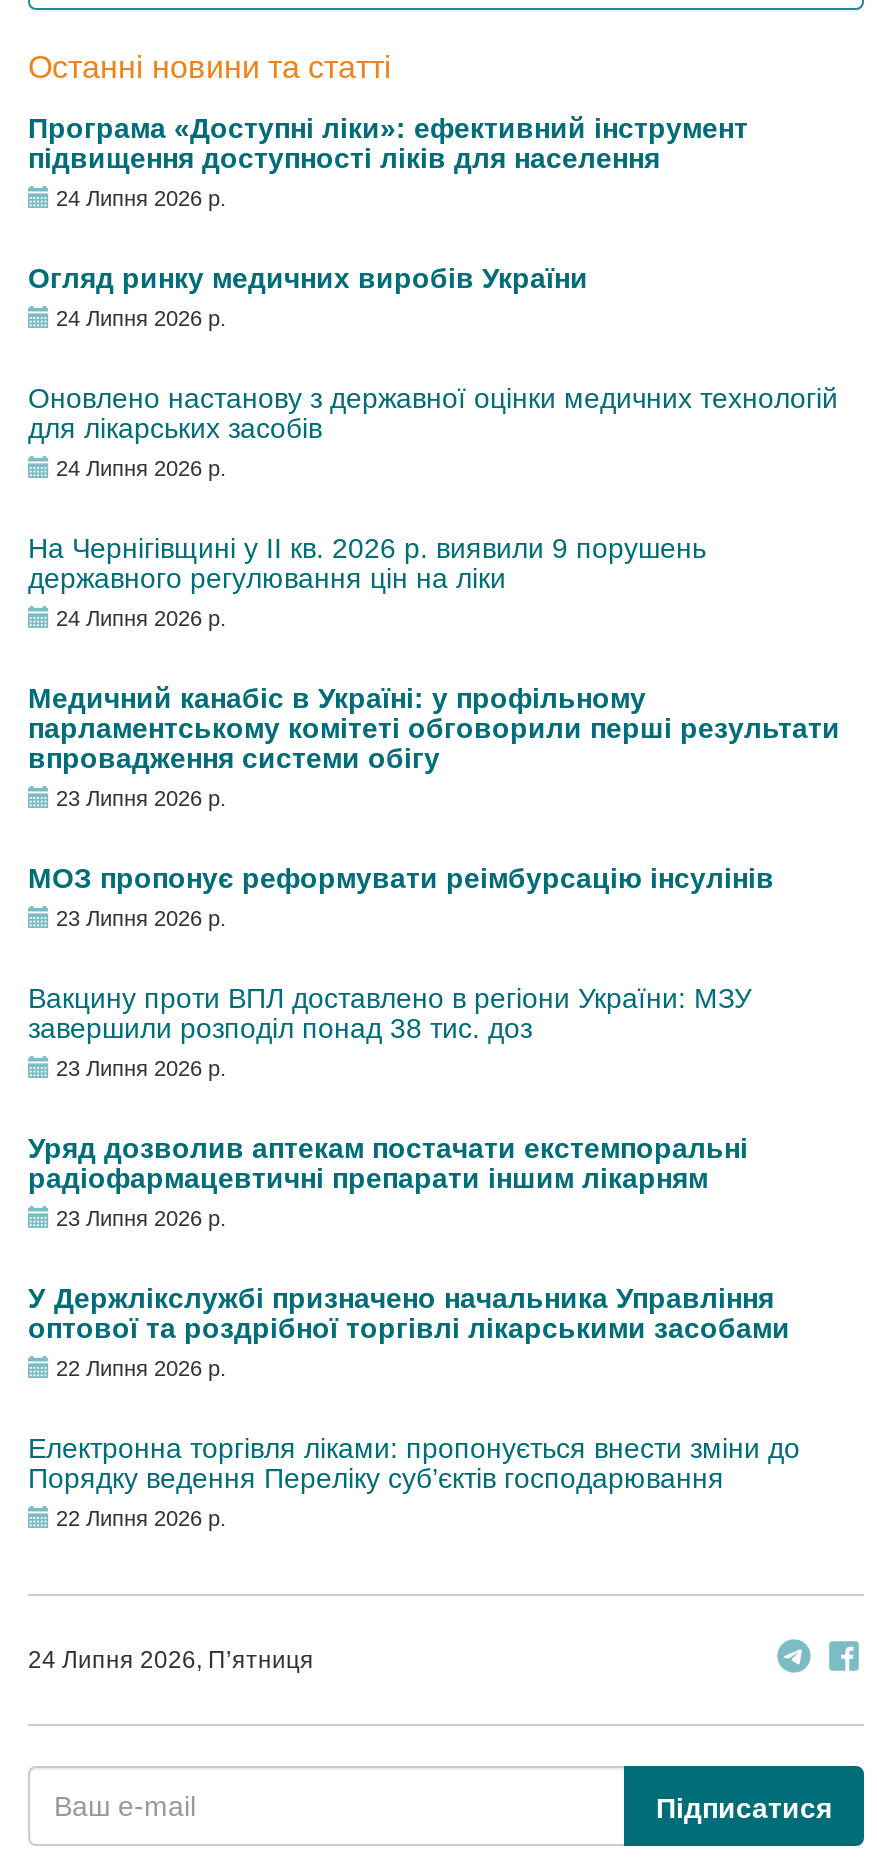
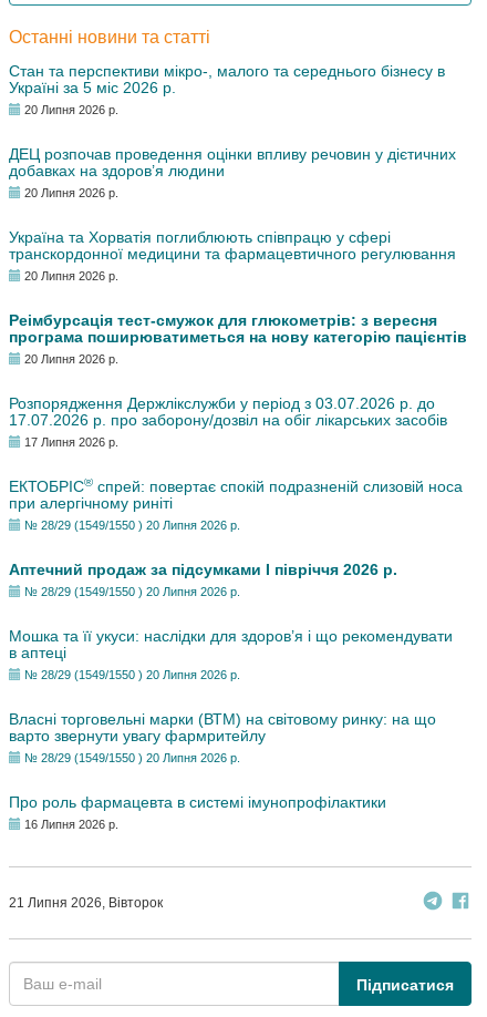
[28,112,748,210] Програма «Доступні ліки»: ефективний інструмент | підвищення доступності ліків для населення | 24 Липня 2026 р. -> [9,62,445,116] Стан та перспективи мікро-, малого та середнього бізнесу в | Україні за 5 міс 2026 р. | 20 Липня 2026 р.
[28,262,588,330] Огляд ринку медичних виробів України | 24 Липня 2026 р. -> [9,145,456,199] ДЕЦ розпочав проведення оцінки впливу речовин у дієтичних | добавках на здоров’я людини | 20 Липня 2026 р.
[28,382,838,480] Оновлено настанову з державної оцінки медичних технологій | для лікарських засобів | 24 Липня 2026 р. -> [9,228,456,282] Україна та Хорватія поглиблюють співпрацю у сфері | транскордонної медицини та фармацевтичного регулювання | 20 Липня 2026 р.
[28,532,706,630] На Чернігівщині у ІІ кв. 2026 р. виявили 9 порушень | державного регулювання цін на ліки | 24 Липня 2026 р. -> [9,311,467,366] Реімбурсація тест-смужок для глюкометрів: з вересня | програма поширюватиметься на нову категорію пацієнтів | 20 Липня 2026 р.
[28,682,840,810] Медичний канабіс в Україні: у профільному | парламентському комітеті обговорили перші результати | впровадження системи обігу | 23 Липня 2026 р. -> [9,394,447,449] Розпорядження Держлікслужби у період з 03.07.2026 р. до | 17.07.2026 р. про заборону/дозвіл на обіг лікарських засобів | 17 Липня 2026 р.
[28,862,774,930] МОЗ пропонує реформувати реімбурсацію інсулінів | 23 Липня 2026 р. -> [9,475,463,532] ЕКТОБРІС® спрей: повертає спокій подразненій слизовій носа | при алергічному риніті | № 28/29 (1549/1550 ) 20 Липня 2026 р.
[28,982,752,1080] Вакцину проти ВПЛ доставлено в регіони України: МЗУ | завершили розподіл понад 38 тис. доз | 23 Липня 2026 р. -> [9,561,397,598] Аптечний продаж за підсумками І півріччя 2026 р. | № 28/29 (1549/1550 ) 20 Липня 2026 р.
[28,1132,748,1230] Уряд дозволив аптекам постачати екстемпоральні | радіофармацевтичні препарати іншим лікарням | 23 Липня 2026 р. -> [9,627,453,681] Мошка та її укуси: наслідки для здоров’я і що рекомендувати | в аптеці | № 28/29 (1549/1550 ) 20 Липня 2026 р.
[28,1282,790,1380] У Держлікслужбі призначено начальника Управління | оптової та роздрібної торгівлі лікарськими засобами | 22 Липня 2026 р. -> [9,710,436,764] Власні торговельні марки (ВТМ) на світовому ринку: на що | варто звернути увагу фармритейлу | № 28/29 (1549/1550 ) 20 Липня 2026 р.
[28,1432,800,1530] Електронна торгівля ліками: пропонується внести зміни до | Порядку ведення Переліку суб’єктів господарювання | 22 Липня 2026 р. -> [9,793,386,831] Про роль фармацевта в системі імунопрофілактики | 16 Липня 2026 р.
[28,1646,314,1674] 24 Липня 2026, П’ятниця -> [9,895,163,911] 21 Липня 2026, Вівторок

